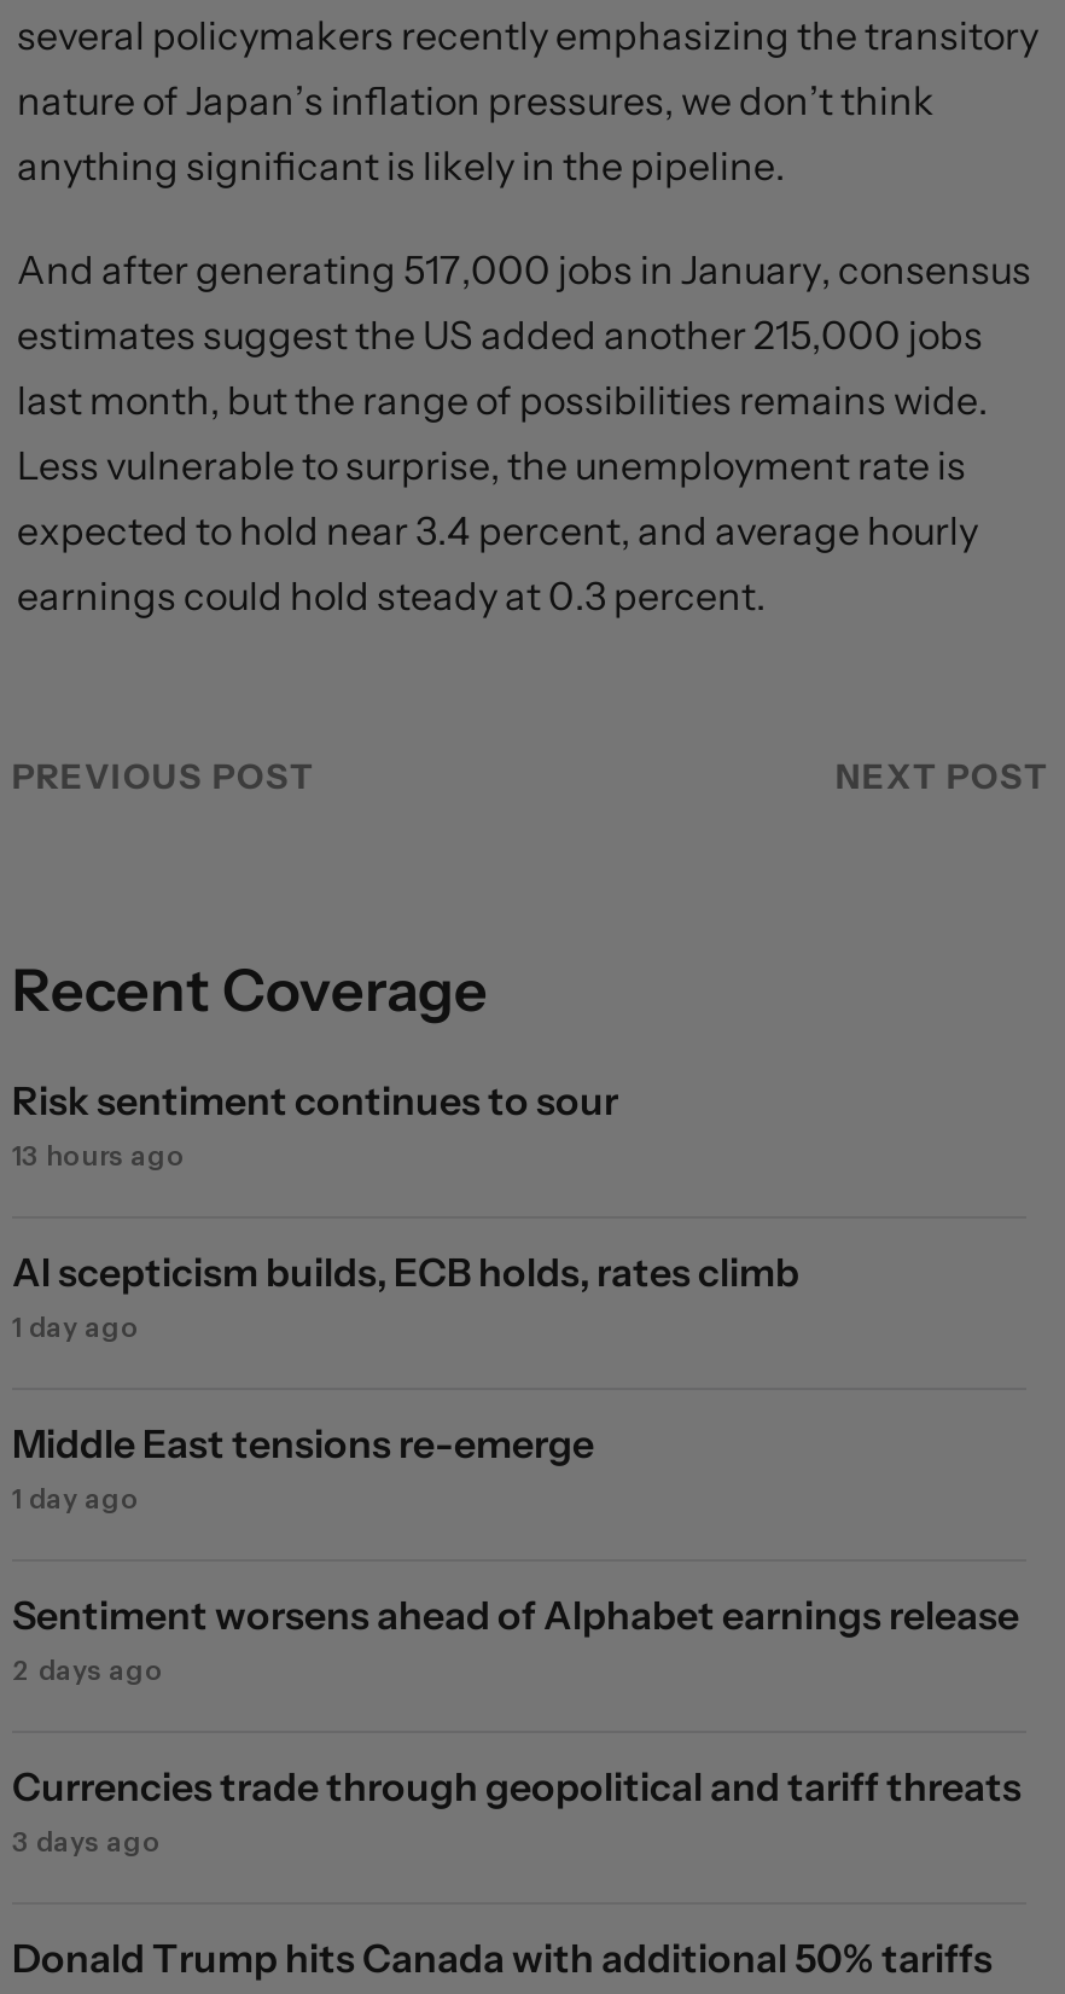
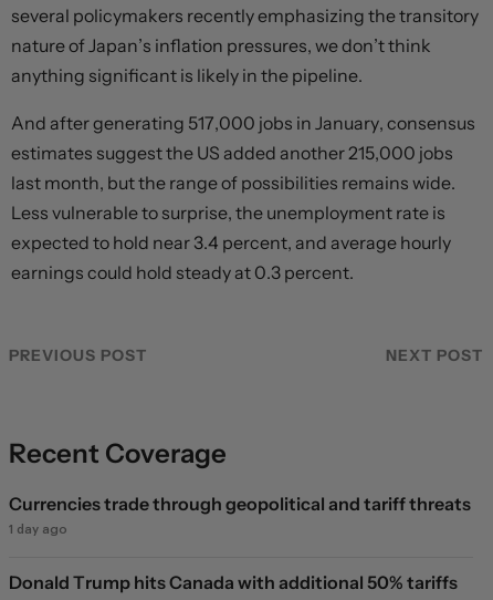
[12,1076,1019,1684] Risk sentiment continues to sour | 13 hours ago | AI scepticism builds, ECB holds, rates climb | 1 day ago | Middle East tensions re-emerge | 1 day ago | Sentiment worsens ahead of Alphabet earnings release | 2 days ago -> none
[12,1829,162,1856] 3 days ago -> [9,524,67,536] 1 day ago

